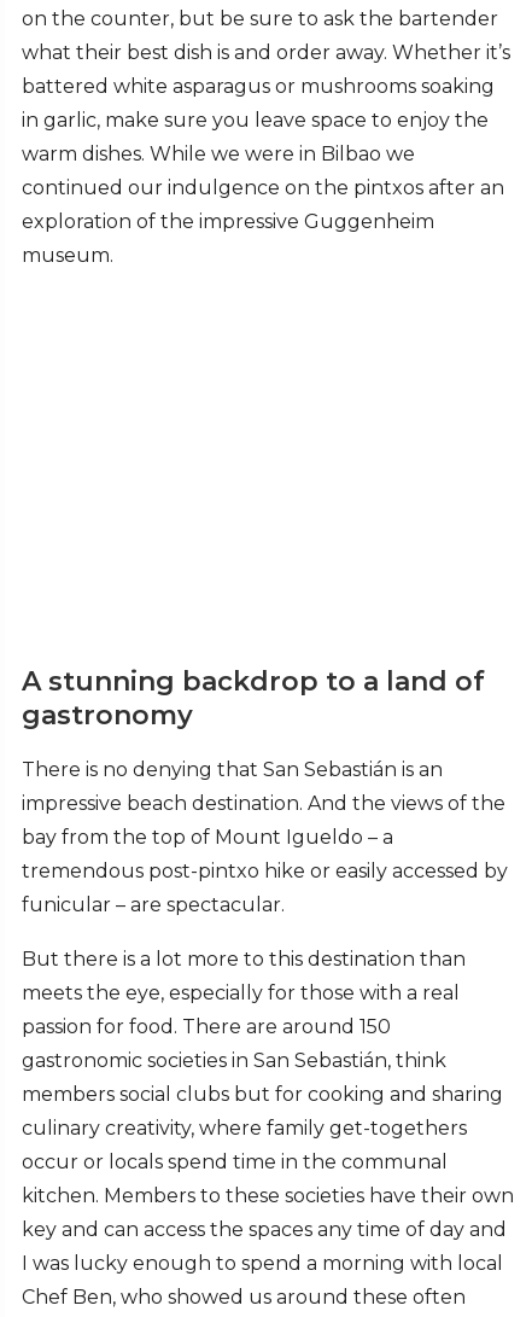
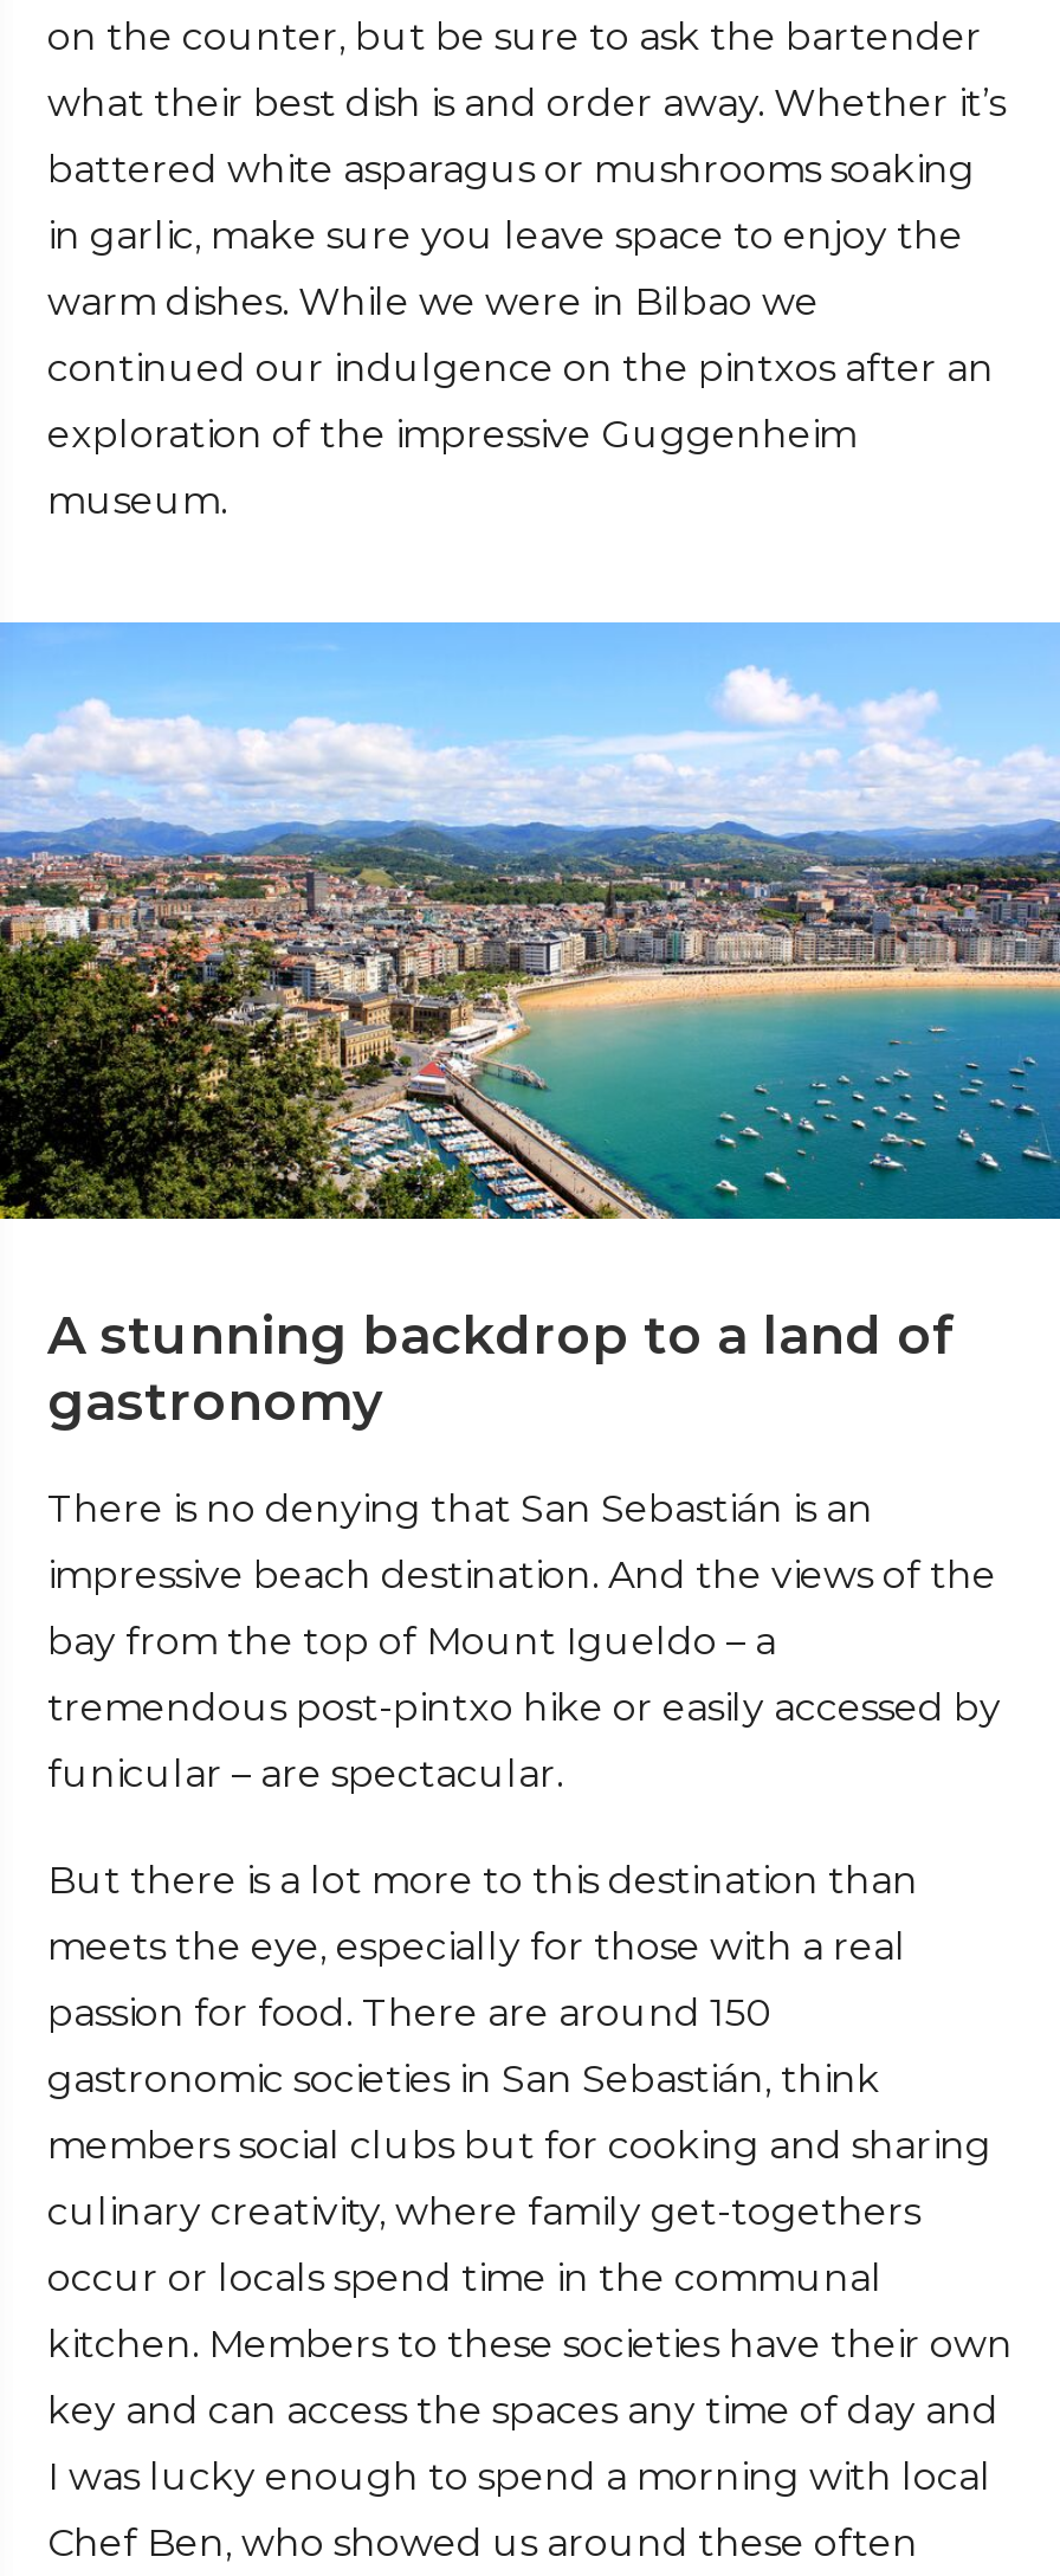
none -> [7,621,1053,1222] [image]

